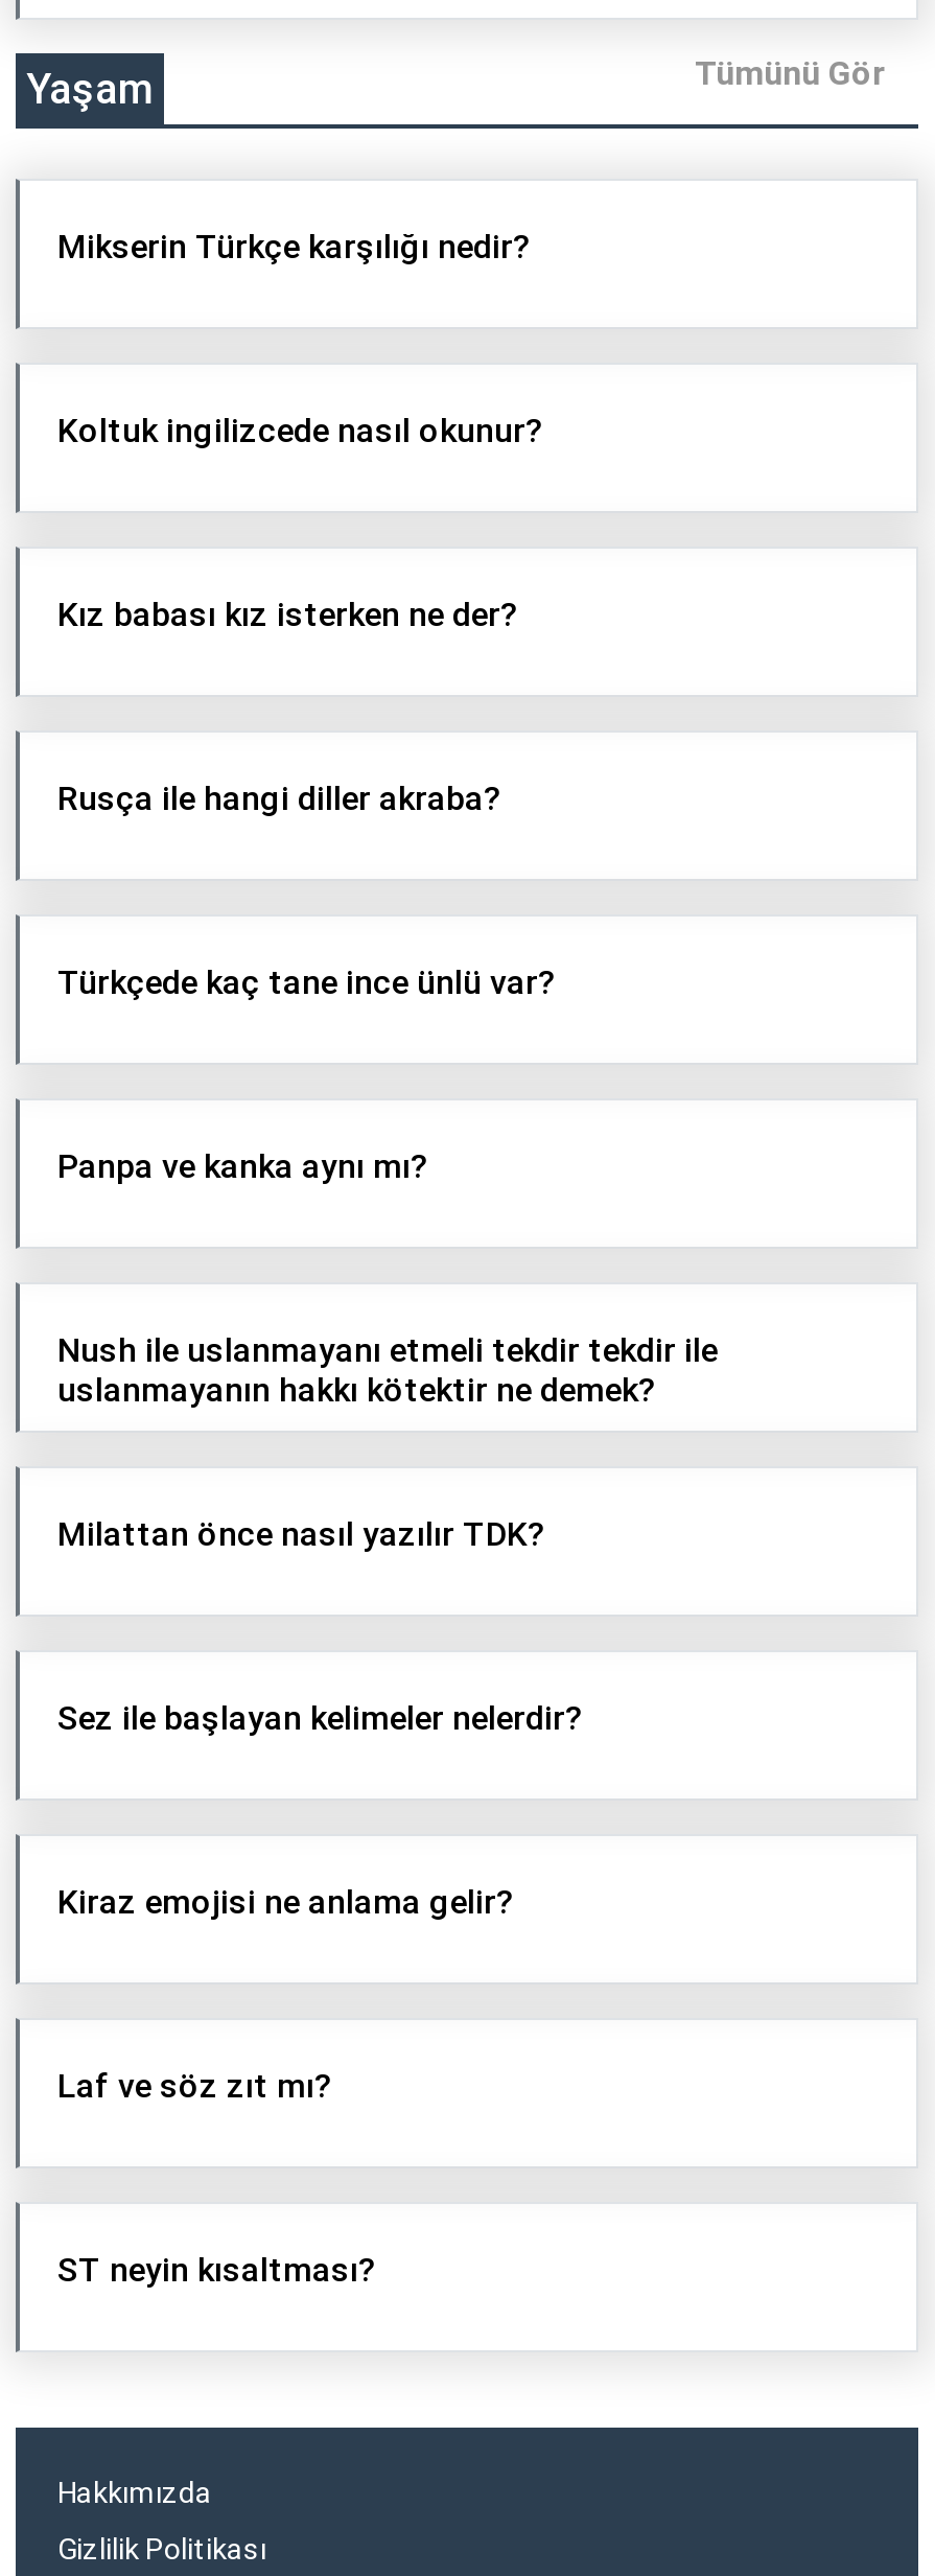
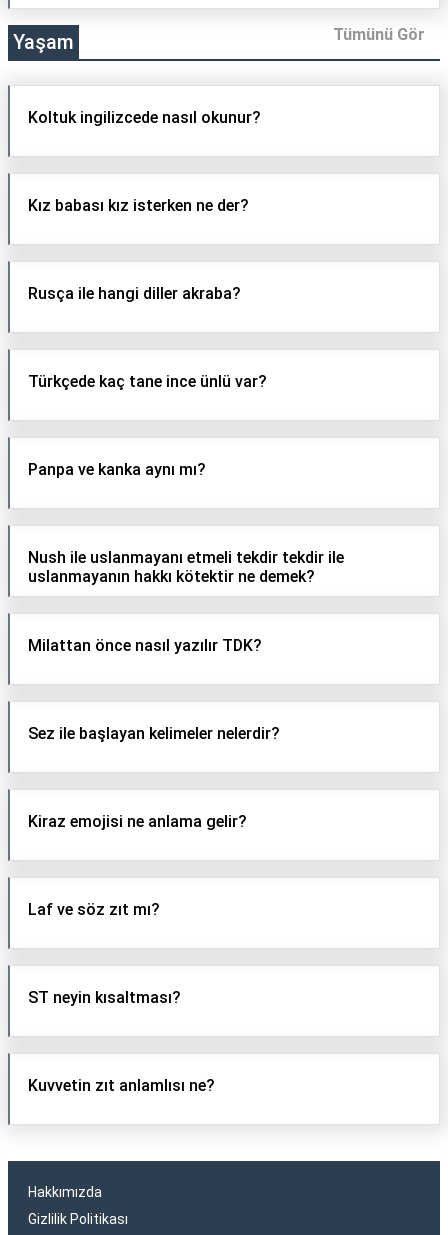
[57,228,532,268] Mikserin Türkçe karşılığı nedir? -> none
moved [57,412,718,2291] -> [28,108,344,1007]: Koltuk ingilizcede nasıl okunur? | Kız babası kız isterken ne der? | Rusça ile hangi diller akraba? | ... | Laf ve söz zıt mı? | ST neyin kısaltması?
none -> [28,1076,215,1095] Kuvvetin zıt anlamlısı ne?

